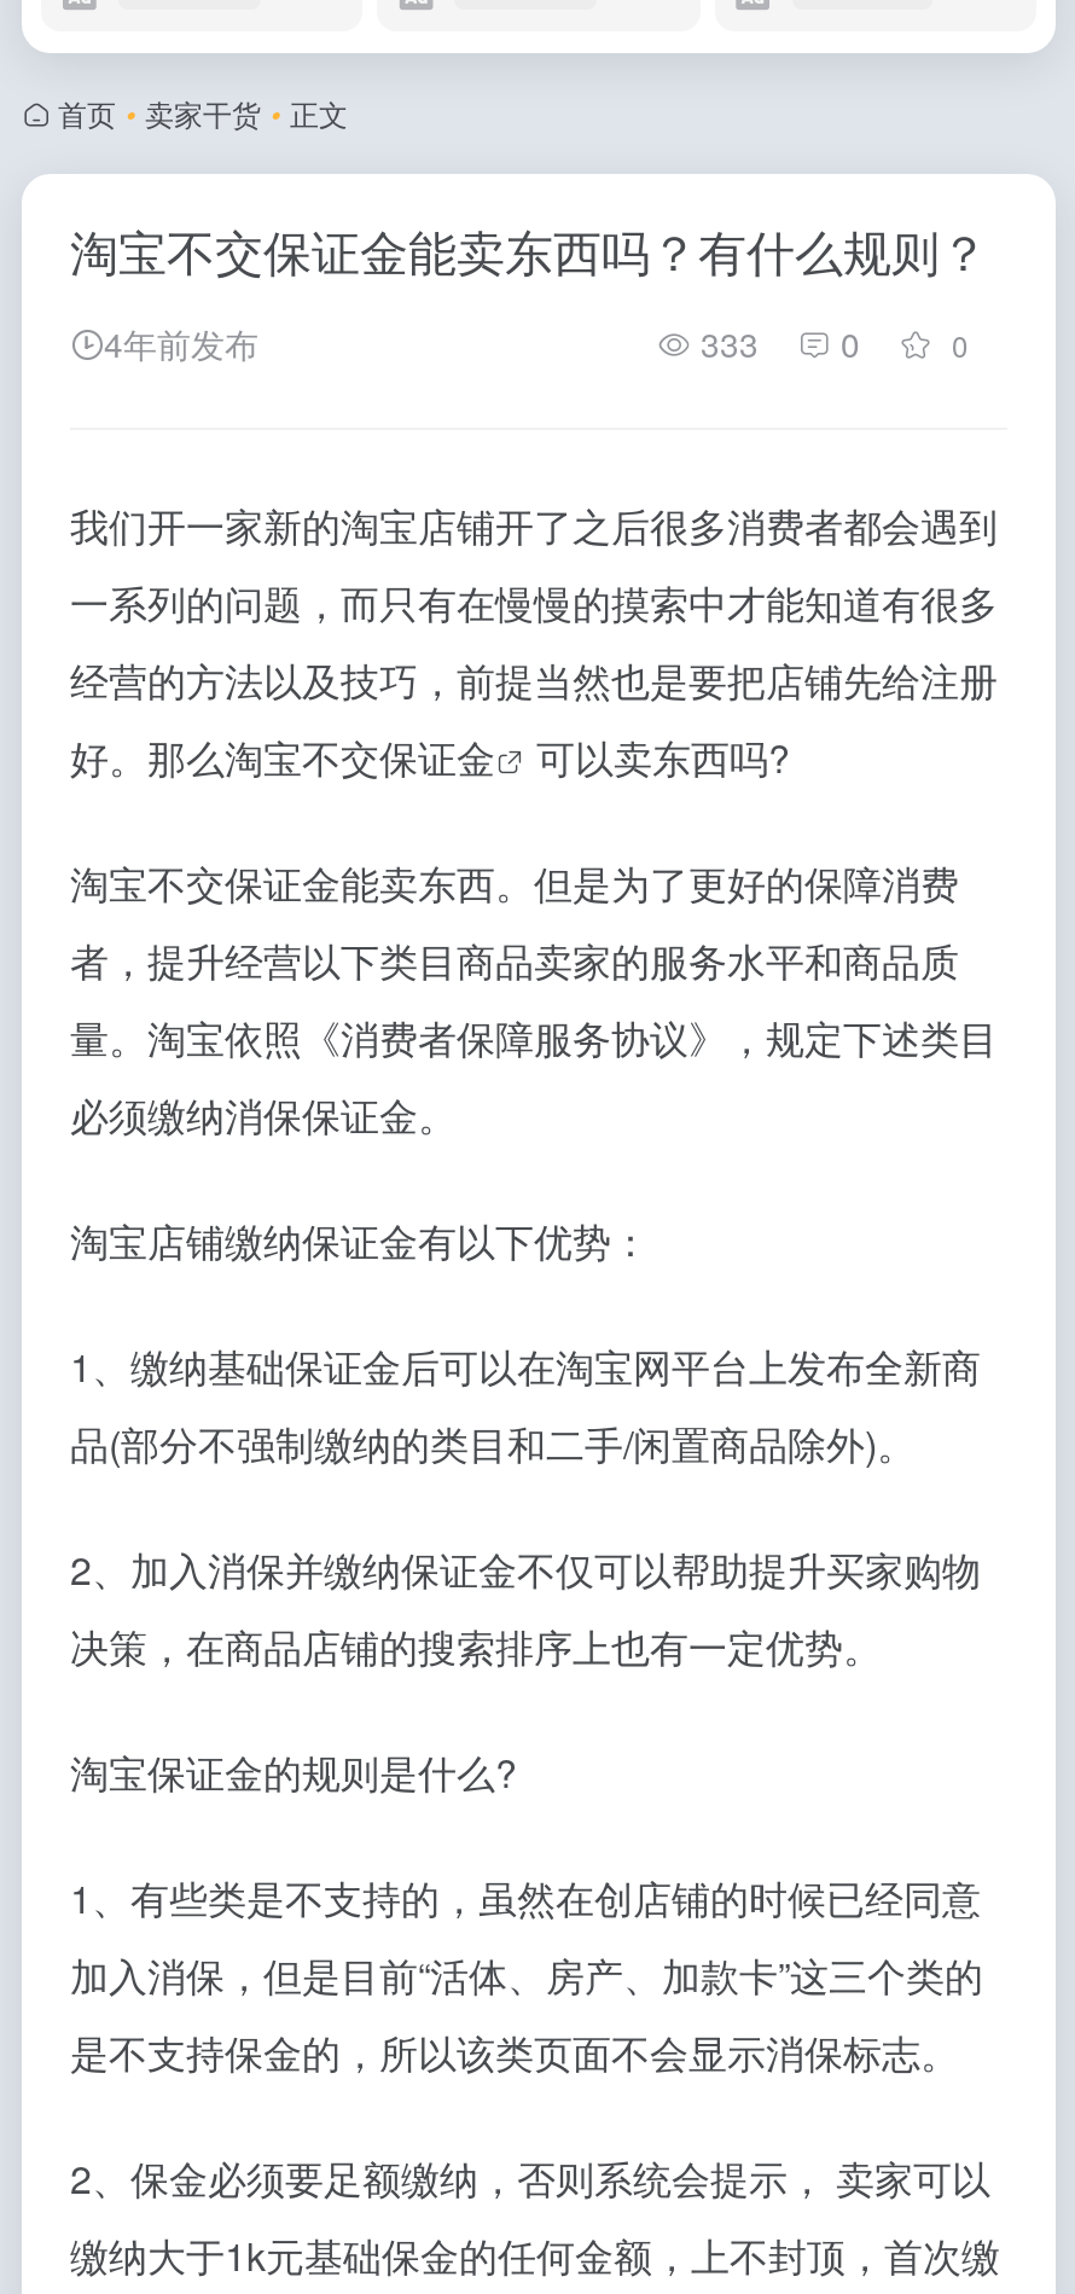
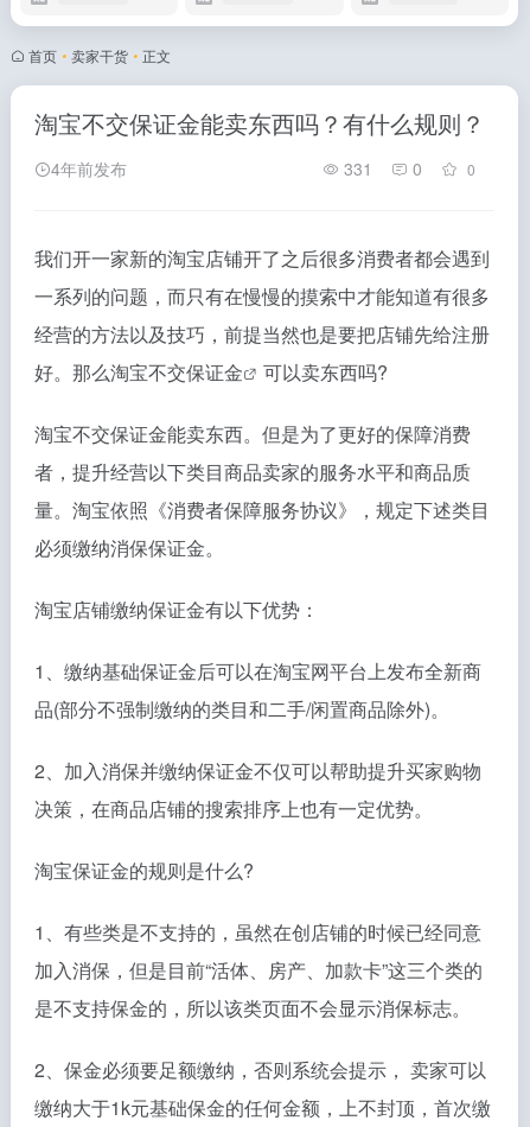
[691,319,860,367] 333 0 -> [339,157,422,180] 331 0

